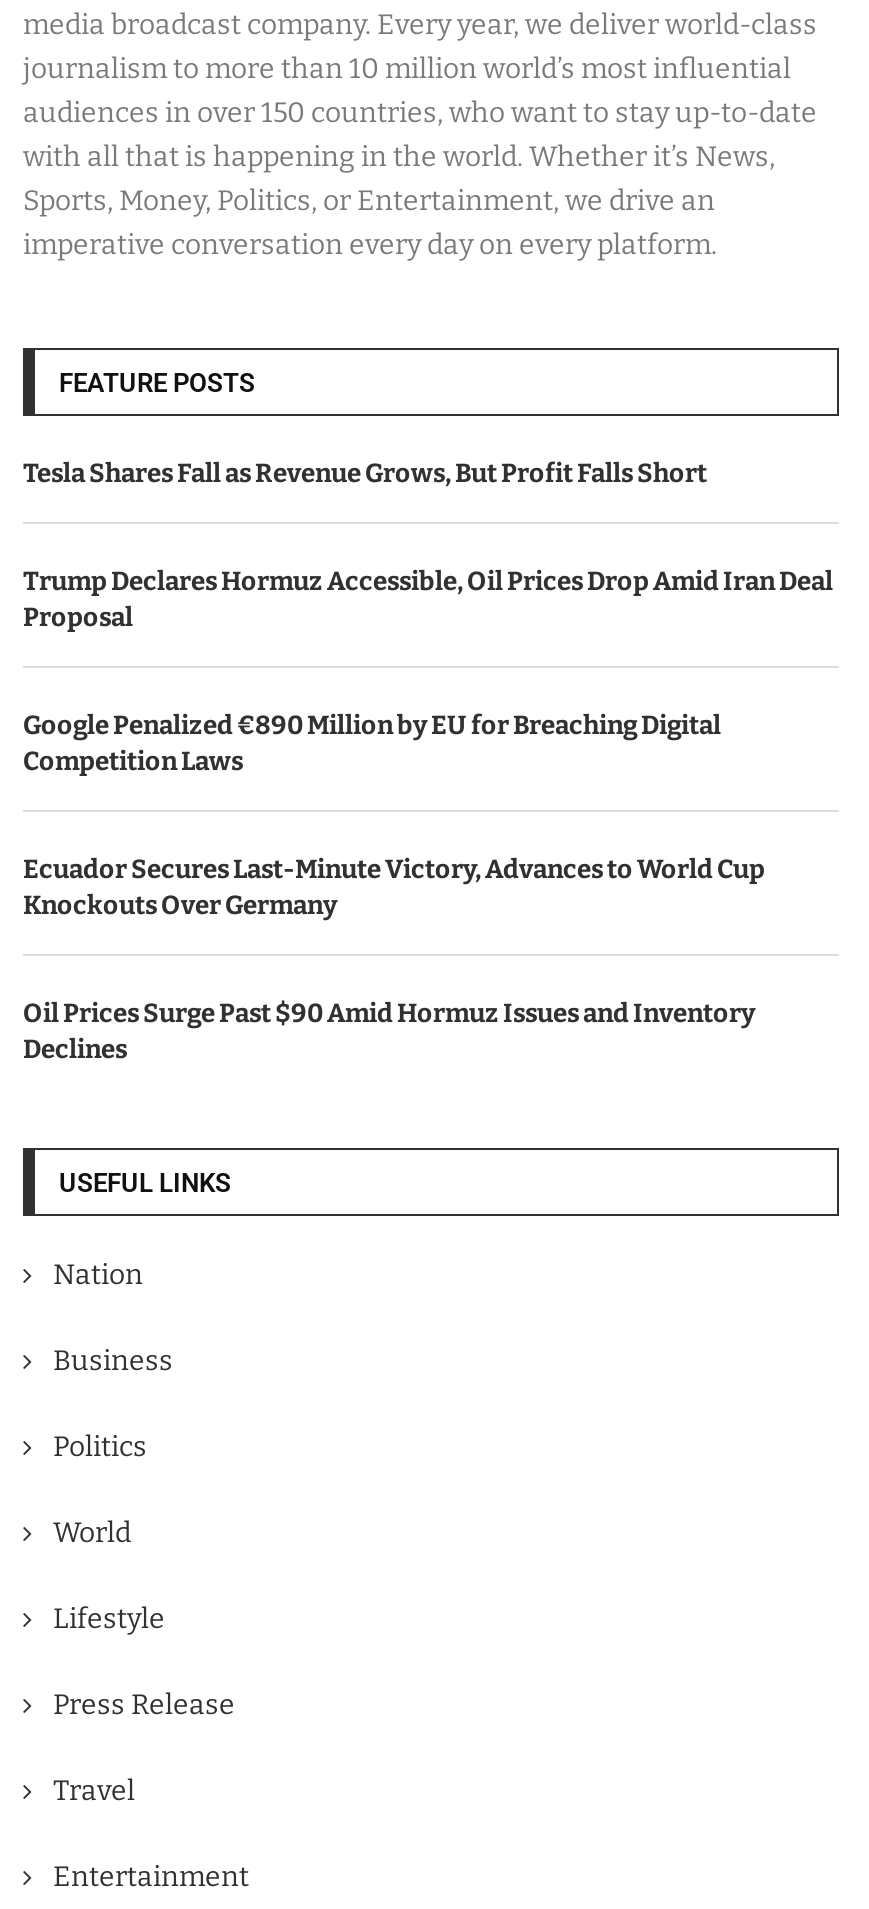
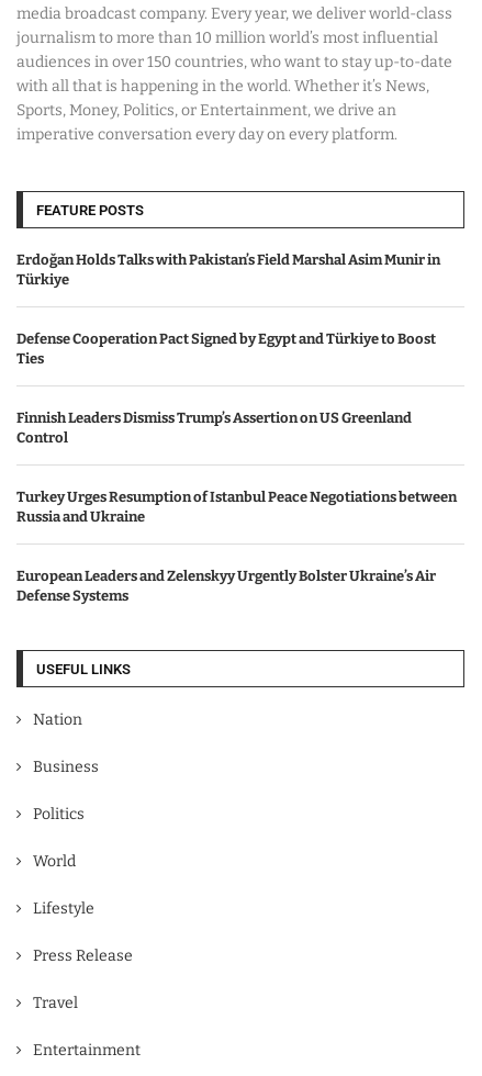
[23,458,707,488] Tesla Shares Fall as Revenue Grows, But Profit Falls Short -> [16,251,440,287] Erdoğan Holds Talks with Pakistan’s Field Marshal Asim Munir in | Türkiye
[23,566,833,632] Trump Declares Hormuz Accessible, Oil Prices Drop Amid Iran Deal | Proposal -> [16,330,436,366] Defense Cooperation Pact Signed by Egypt and Türkiye to Boost | Ties
[23,710,721,776] Google Penalized €890 Million by EU for Breaching Digital | Competition Laws -> [16,409,412,446] Finnish Leaders Dismiss Trump’s Assertion on US Greenland | Control
[23,854,765,920] Ecuador Secures Last-Minute Victory, Advances to World Cup | Knockouts Over Germany -> [16,488,457,525] Turkey Urges Resumption of Istanbul Peace Negotiations between | Russia and Ukraine
[23,998,755,1064] Oil Prices Surge Past $90 Amid Hormuz Issues and Inventory | Declines -> [16,567,436,604] European Leaders and Zelenskyy Urgently Bolster Ukraine’s Air | Defense Systems

